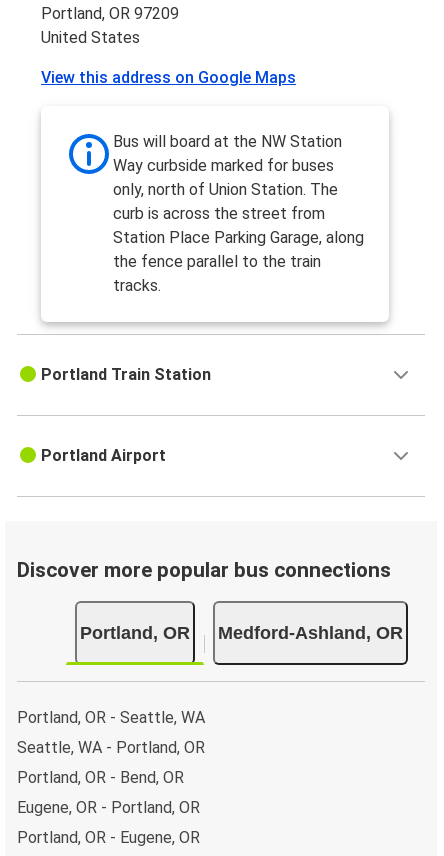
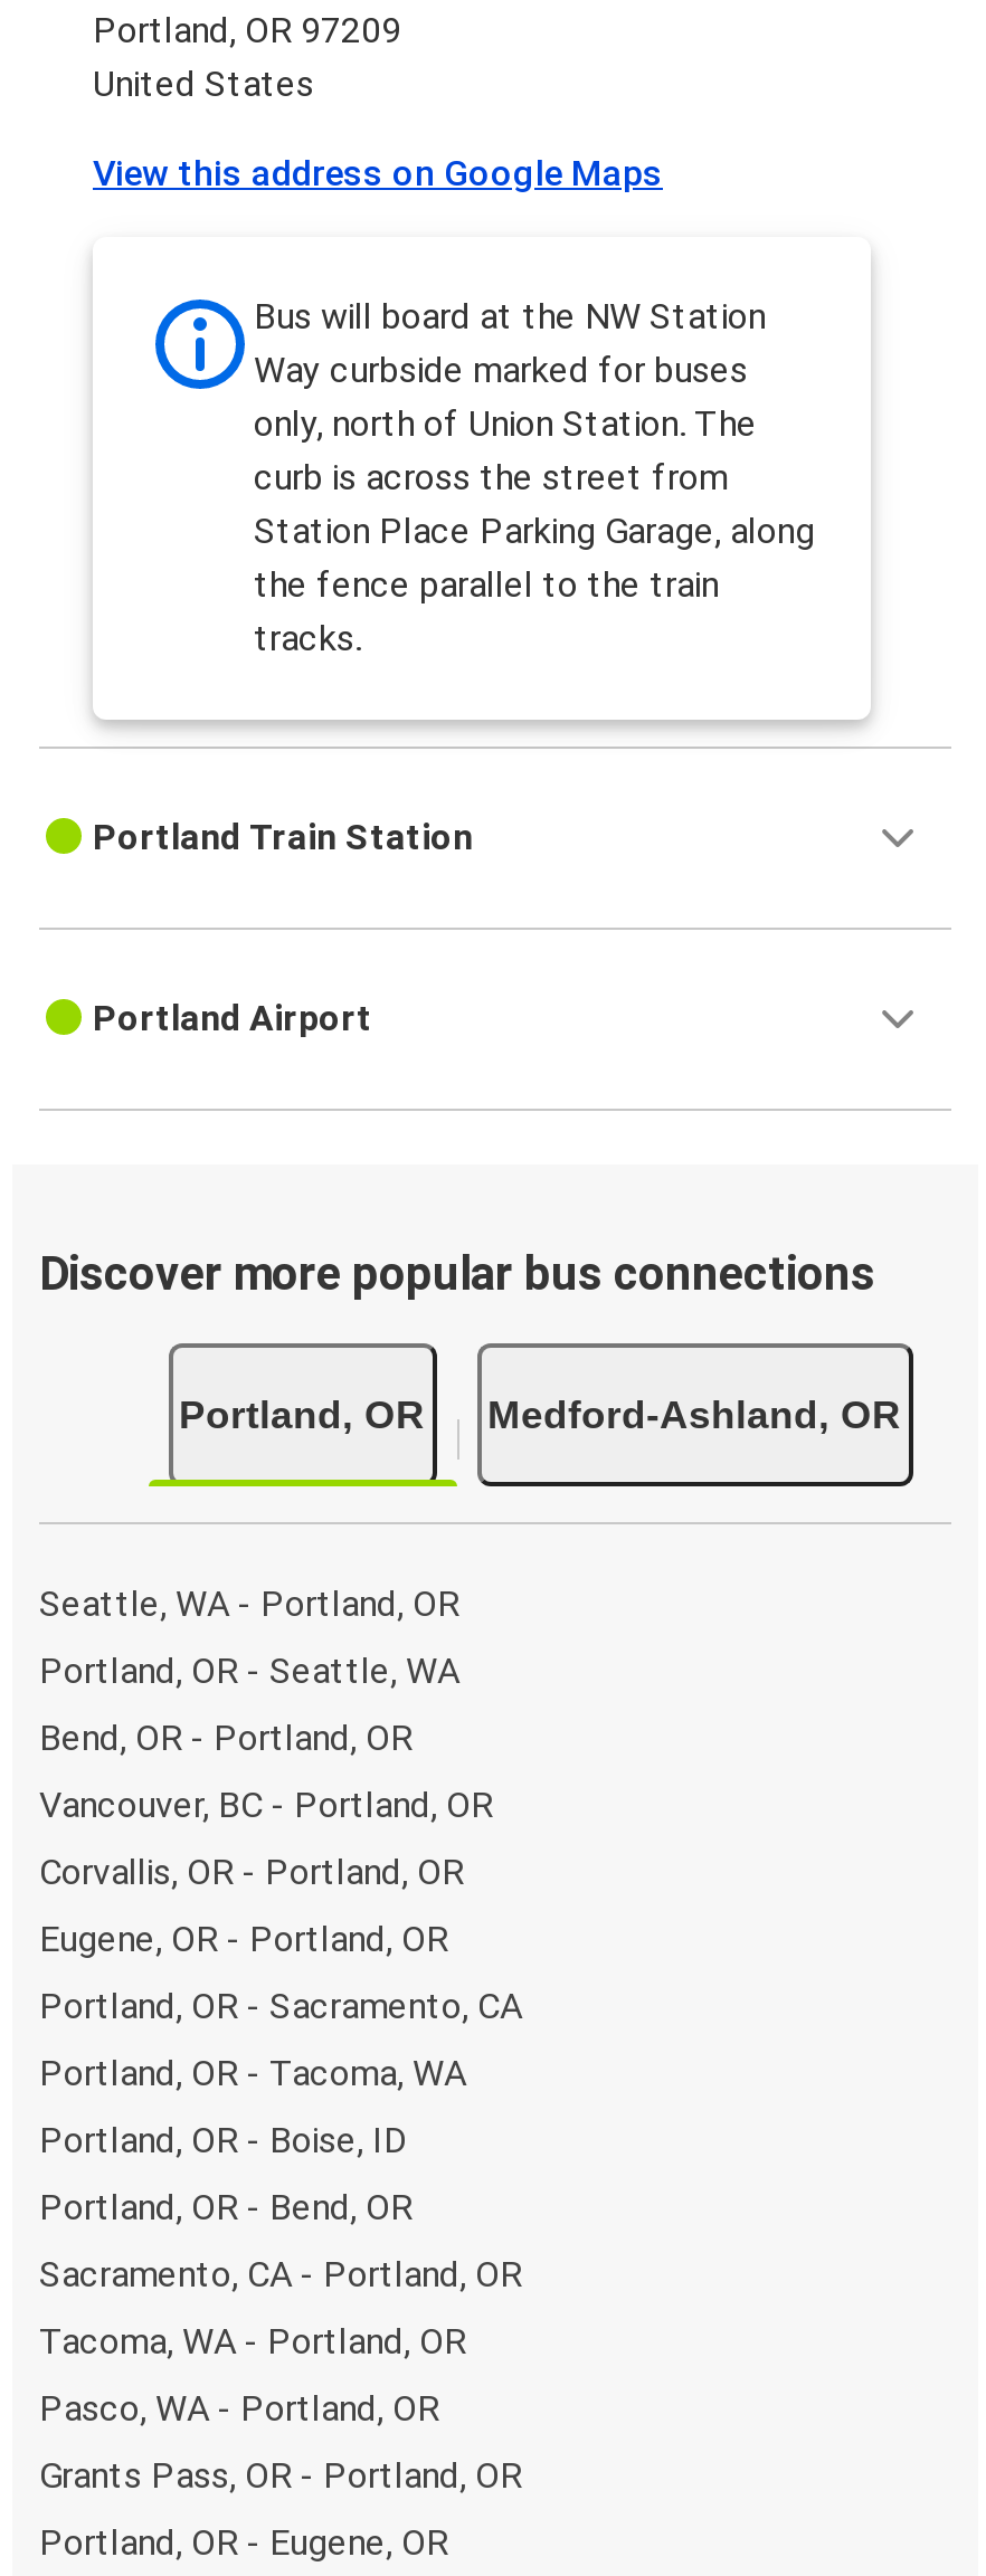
none -> [39,1717,522,2161] Bend, OR - Portland, OR | Vancouver, BC - Portland, OR | Corvallis, OR - Portland, OR | Portland, OR - Sacramento, CA | Portland, OR - Tacoma, WA | Portland, OR - Boise, ID
moved [17,738,205,757] -> [39,1582,459,1625]: Seattle, WA - Portland, OR
none -> [39,2253,522,2497] Sacramento, CA - Portland, OR | Tacoma, WA - Portland, OR | Pasco, WA - Portland, OR | Grants Pass, OR - Portland, OR
moved [17,798,200,817] -> [39,1918,448,1960]: Eugene, OR - Portland, OR

